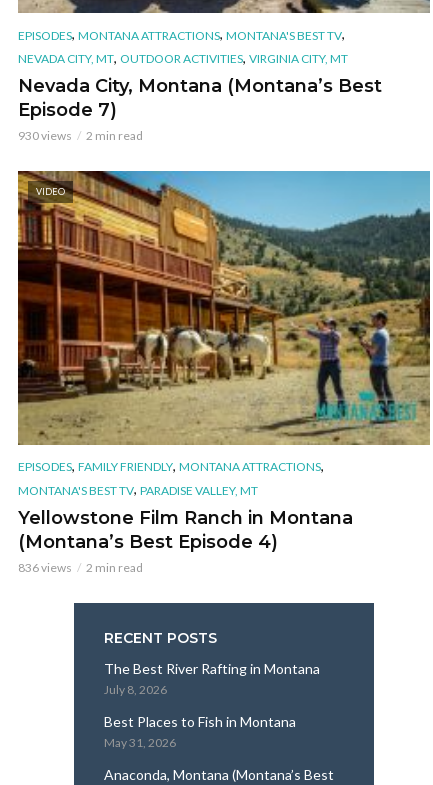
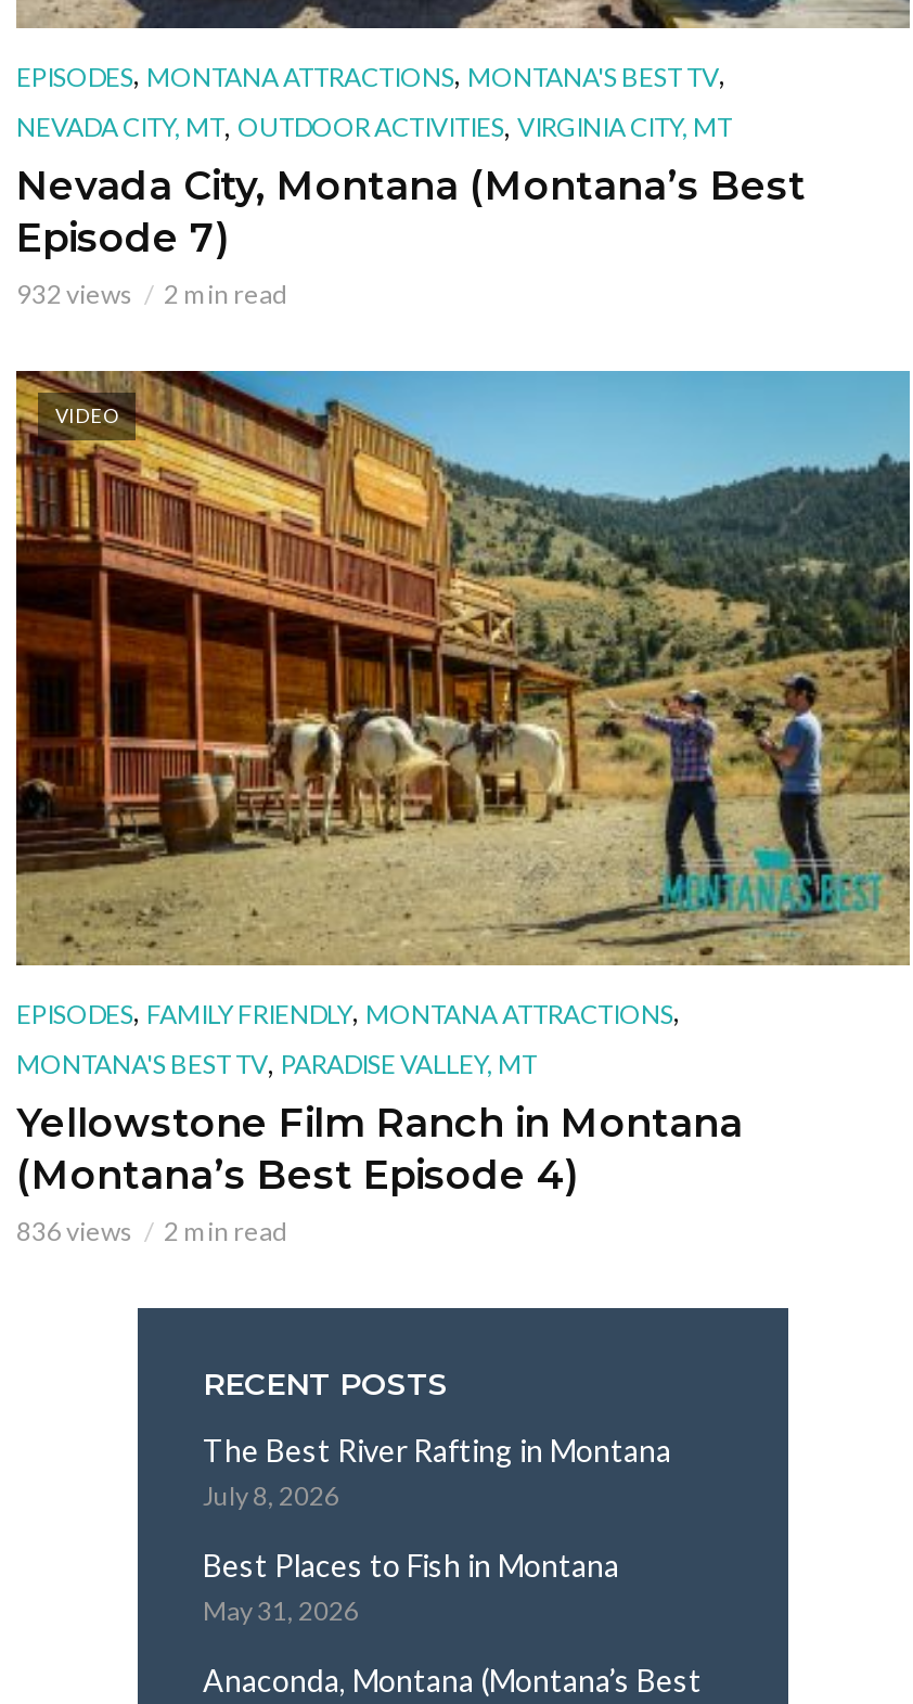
[18,128,143,143] 930 views 2 min read -> [16,279,287,311] 932 views 2 min read

